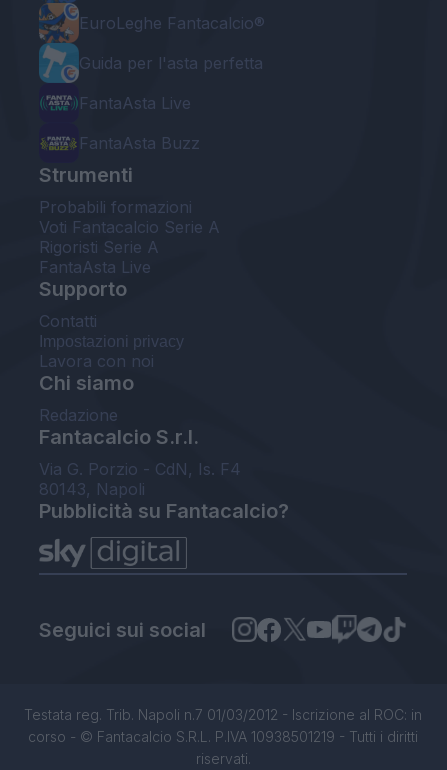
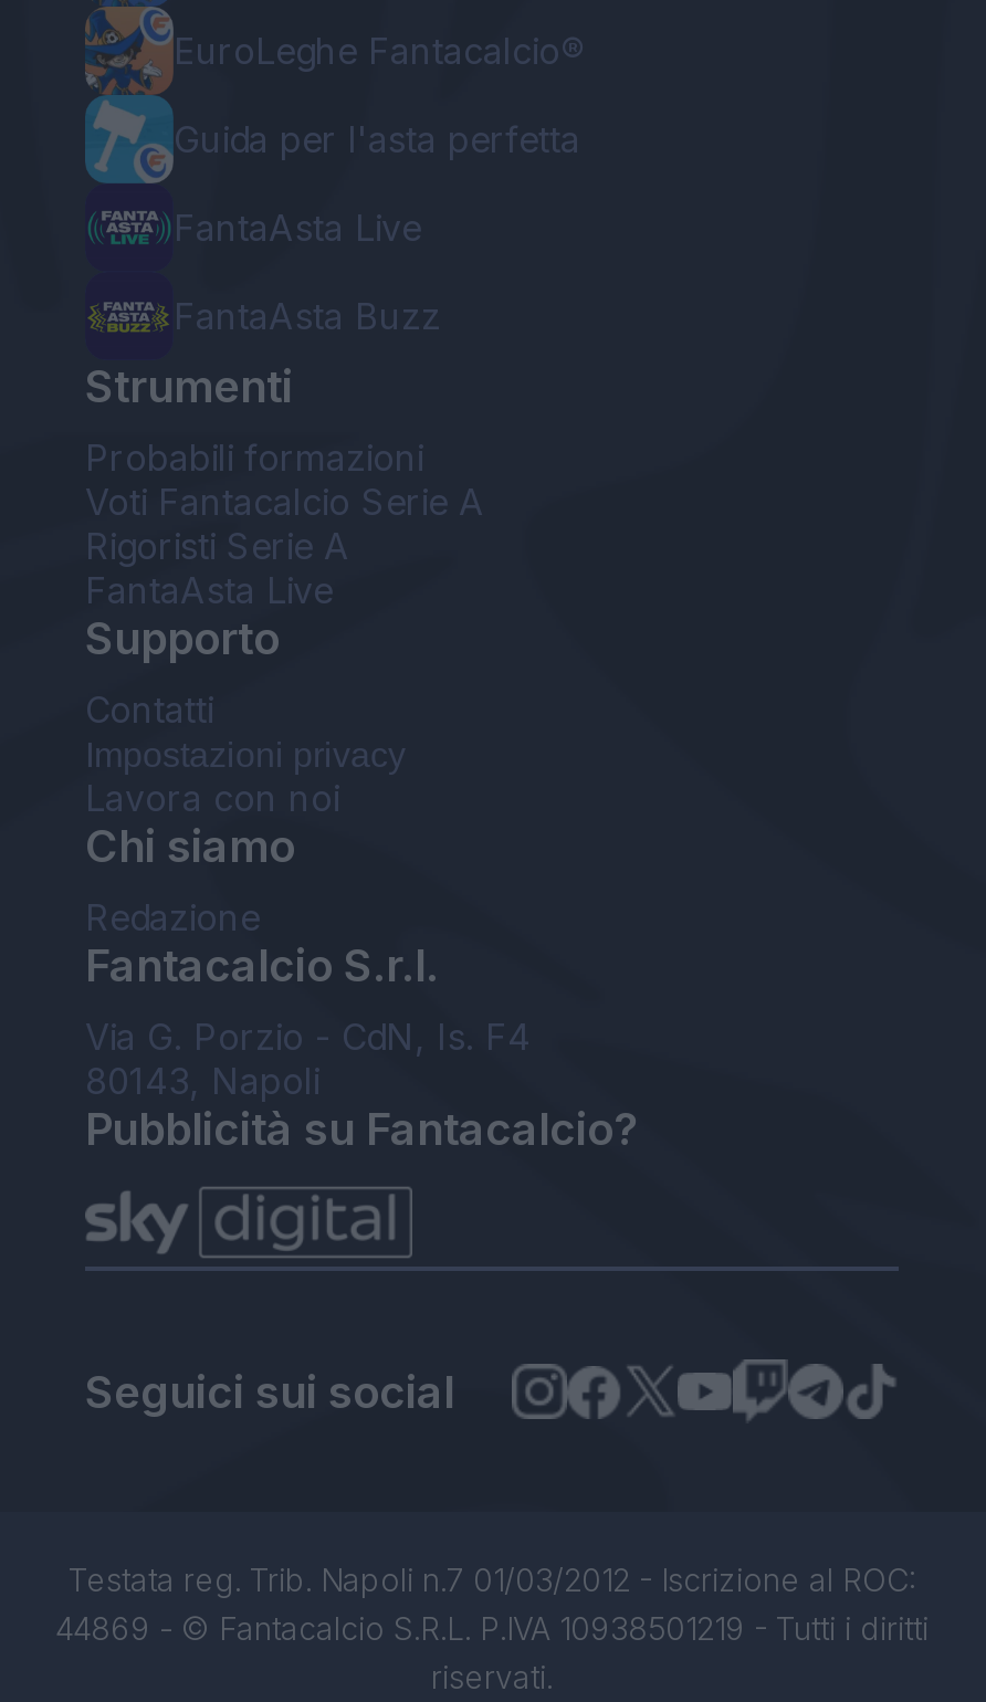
[24,706,422,745] Testata reg. Trib. Napoli n.7 01/03/2012 - Iscrizione al ROC: in | corso - © Fantacalcio S.R.L. P.IVA 10938501219 - Tutti i diritti -> [55,1560,929,1647] Testata reg. Trib. Napoli n.7 01/03/2012 - Iscrizione al ROC: | 44869 - © Fantacalcio S.R.L. P.IVA 10938501219 - Tutti i diritti

